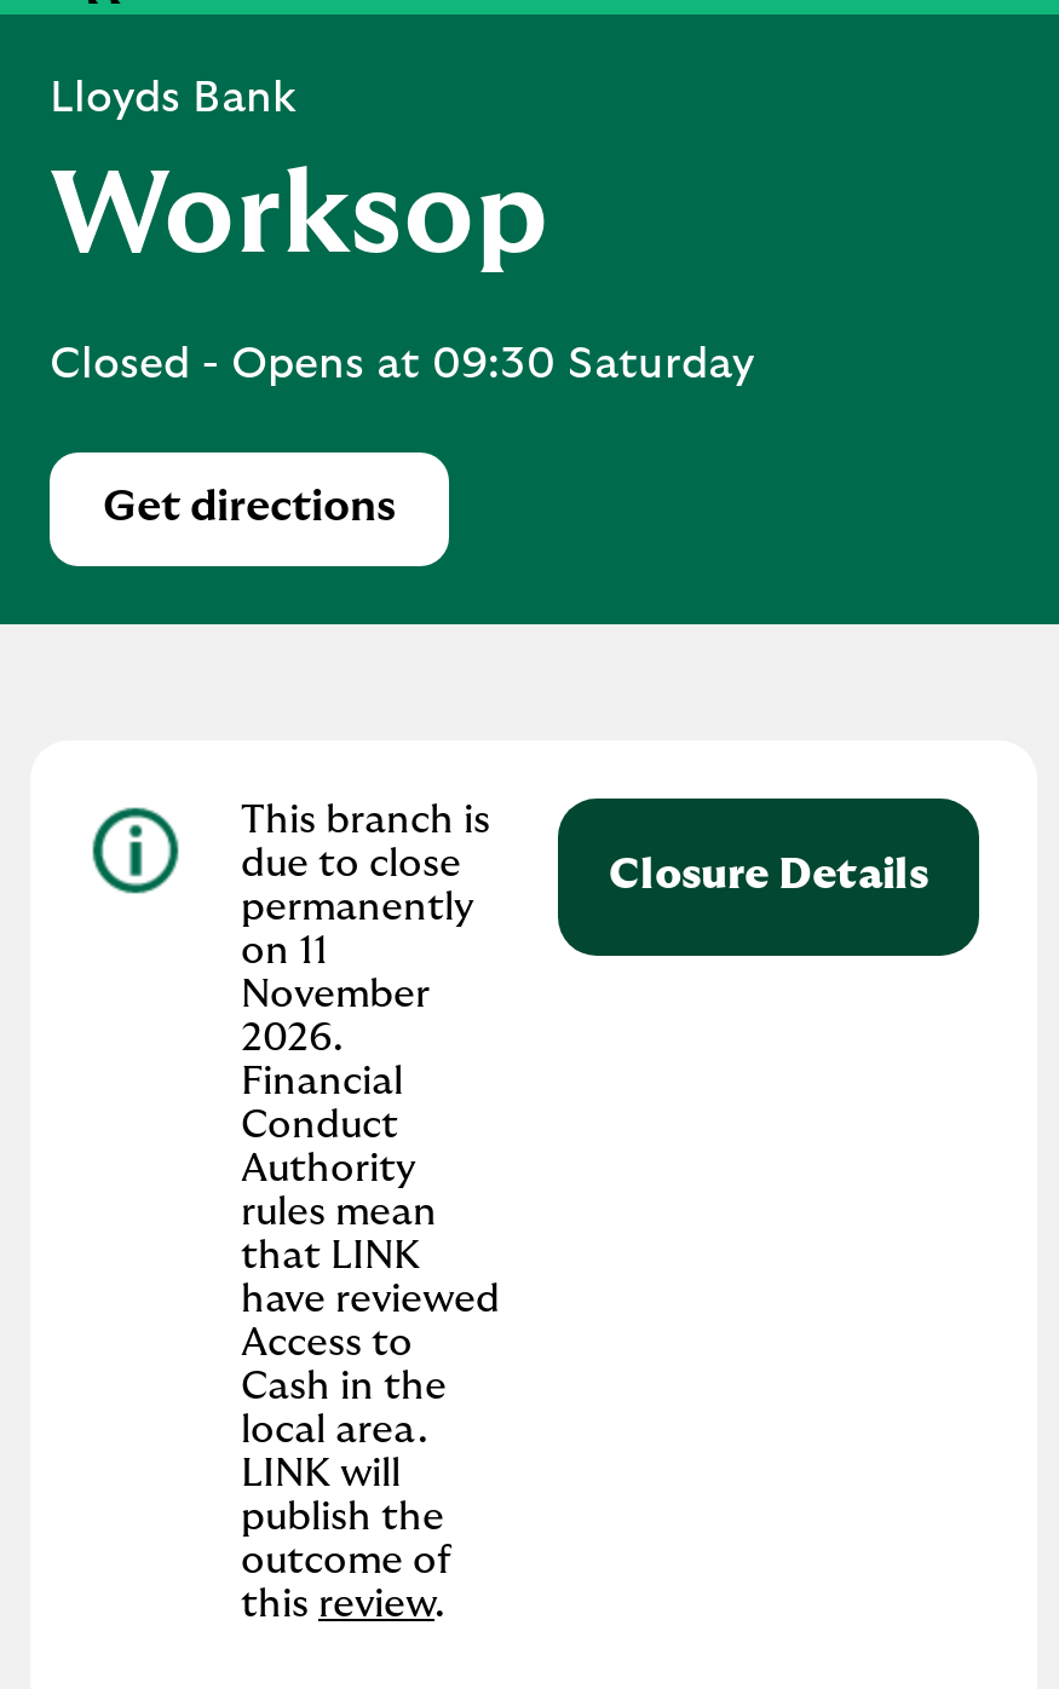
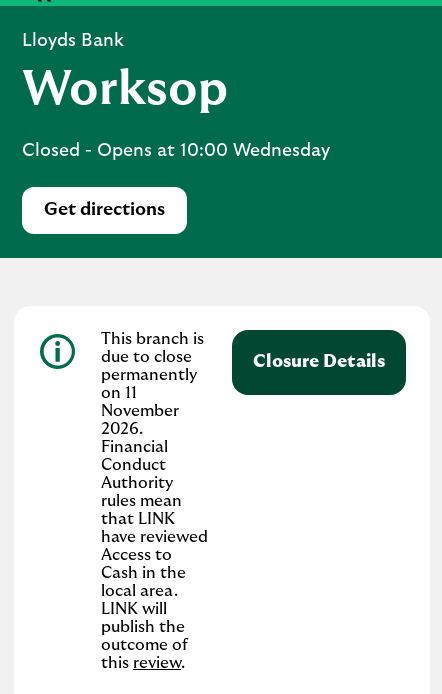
[50,344,754,387] Closed - Opens at 09:30 Saturday -> [22,142,330,160] Closed - Opens at 10:00 Wednesday

